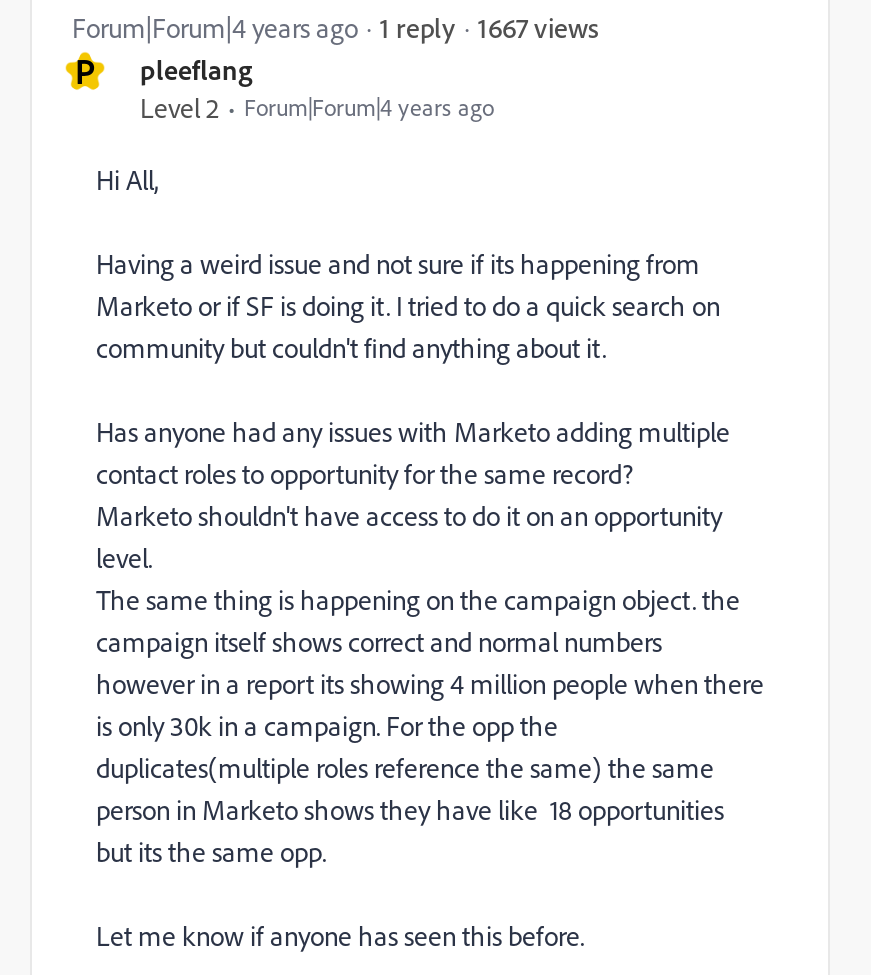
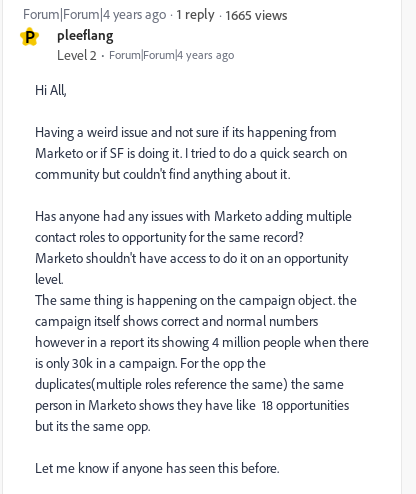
[478,9,598,43] 1667 views -> [226,5,287,22] 1665 views

